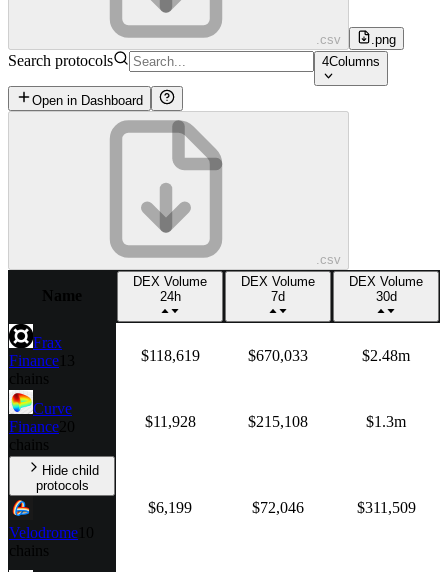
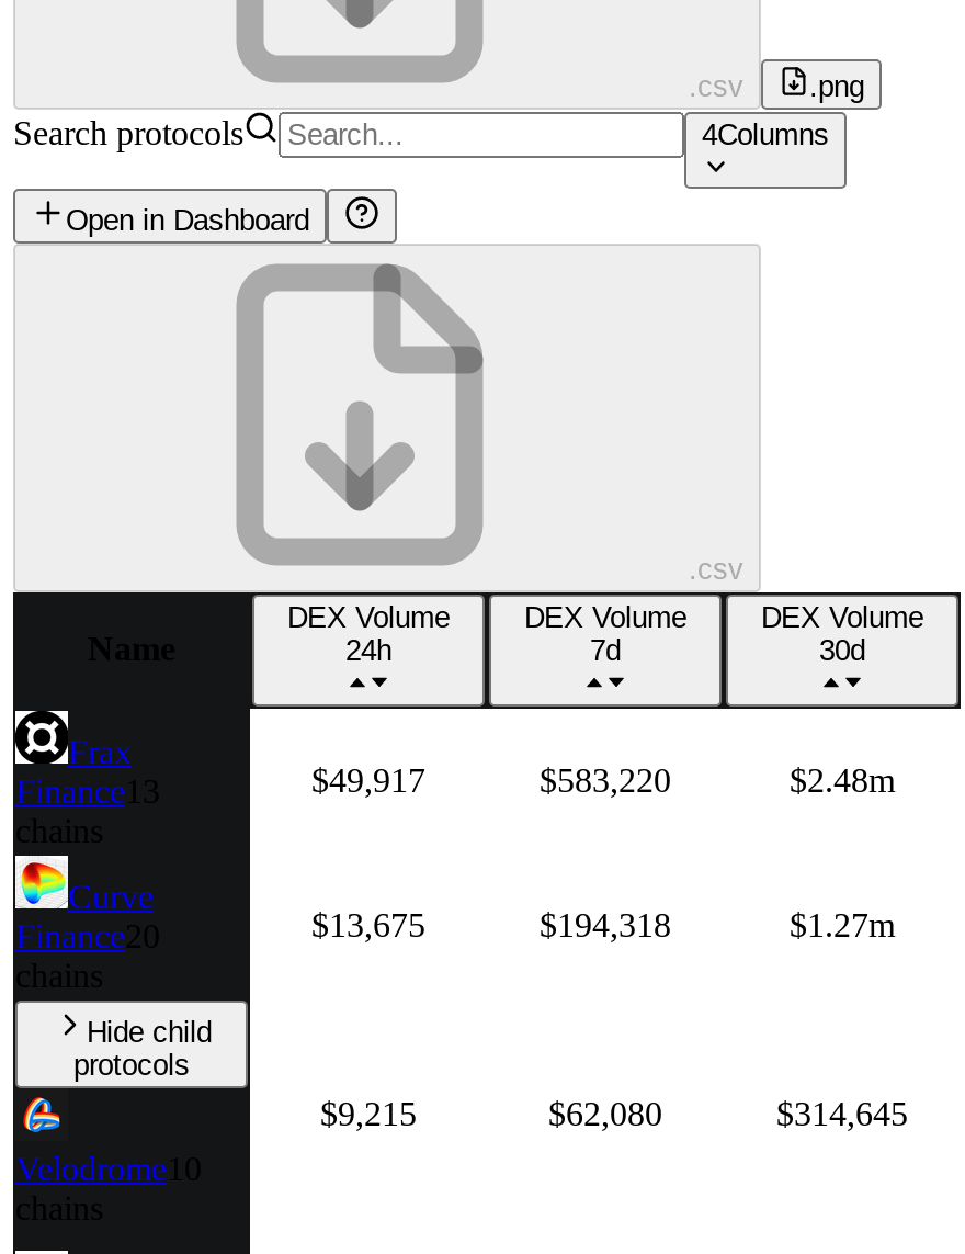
[140,346,199,363] $118,619 -> [311,760,425,798] $49,917
[248,346,308,363] $670,033 -> [540,760,671,798] $583,220
[144,412,406,429] $11,928 | $215,108 | $1.3m -> [311,905,895,942] $13,675 | $194,318 | $1.27m
[148,498,192,515] $6,199 -> [320,1094,417,1131] $9,215
[252,498,304,515] $72,046 -> [548,1094,662,1131] $62,080
[356,498,415,515] $311,509 -> [776,1094,908,1131] $314,645

